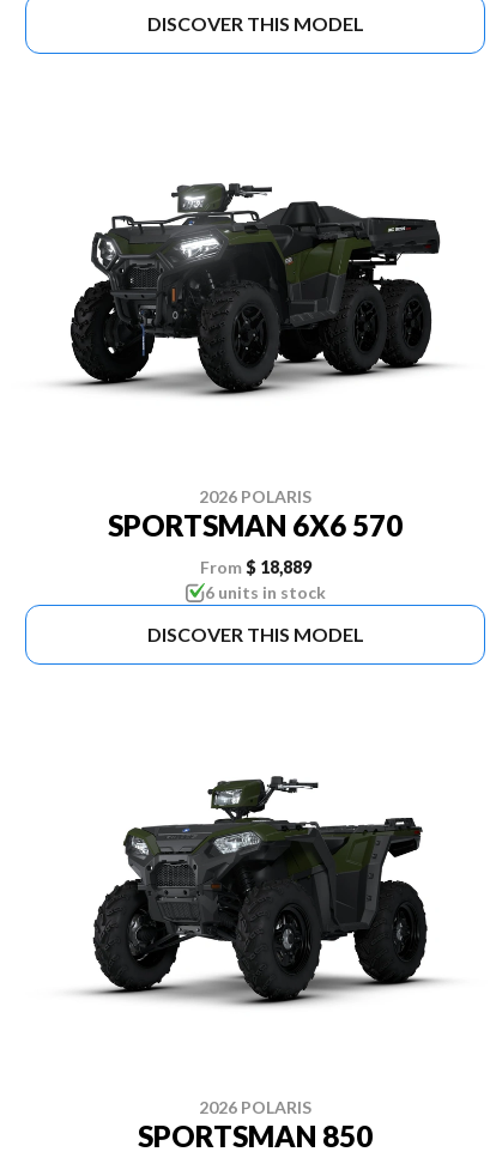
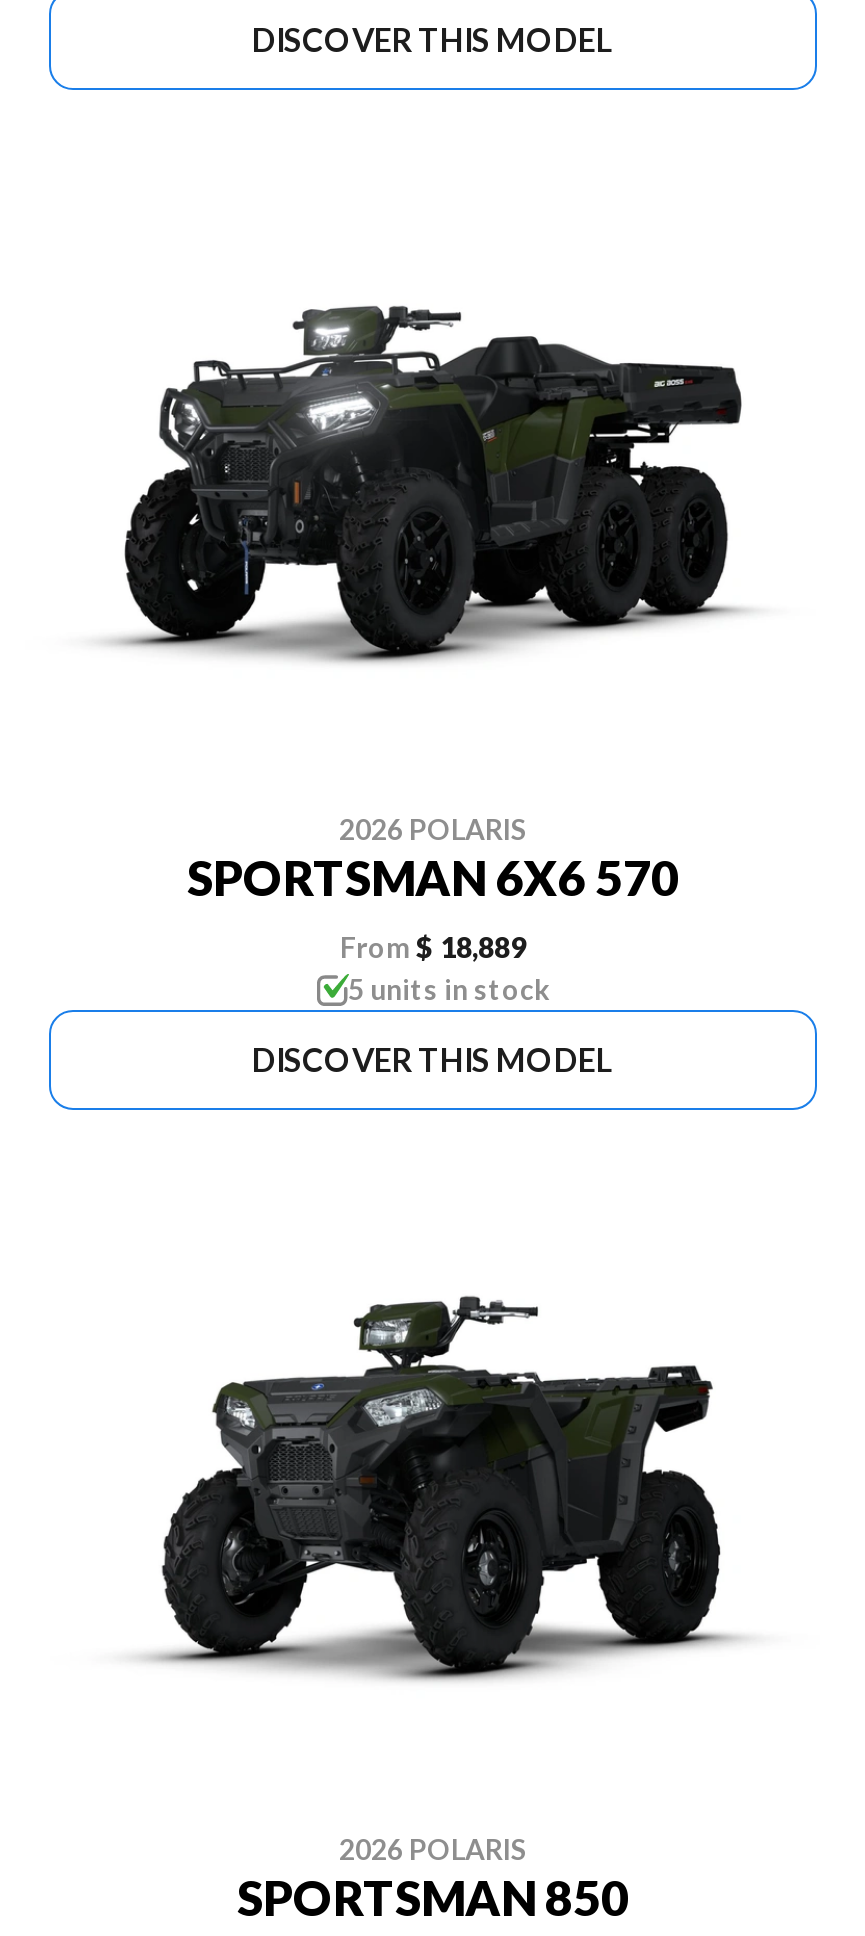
[204,582,325,602] 6 units in stock -> [348,972,550,1006] 5 units in stock

